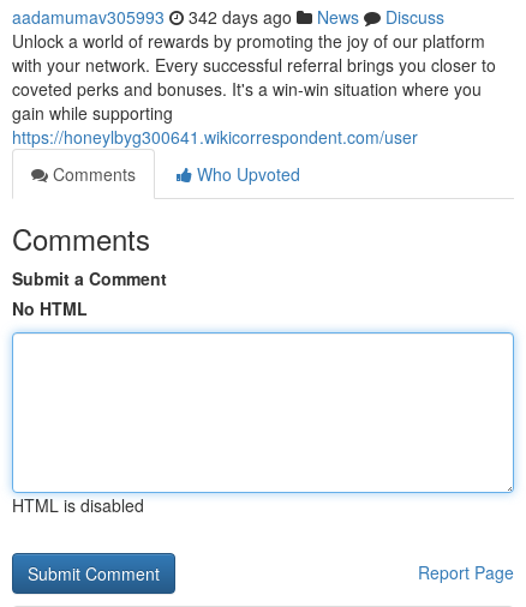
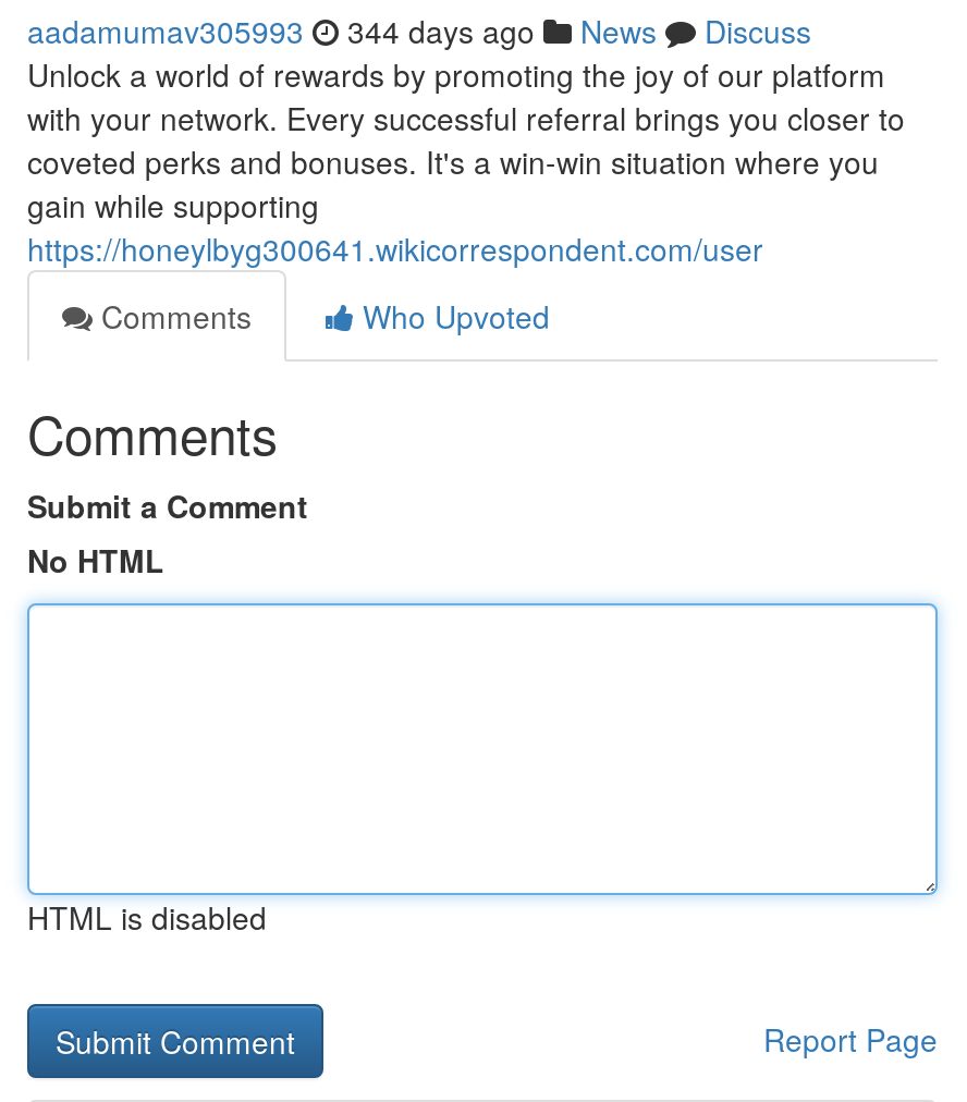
[12,5,444,29] aadamumav305993 342 days ago News Discuss -> [27,9,811,52] aadamumav305993 344 days ago News Discuss

